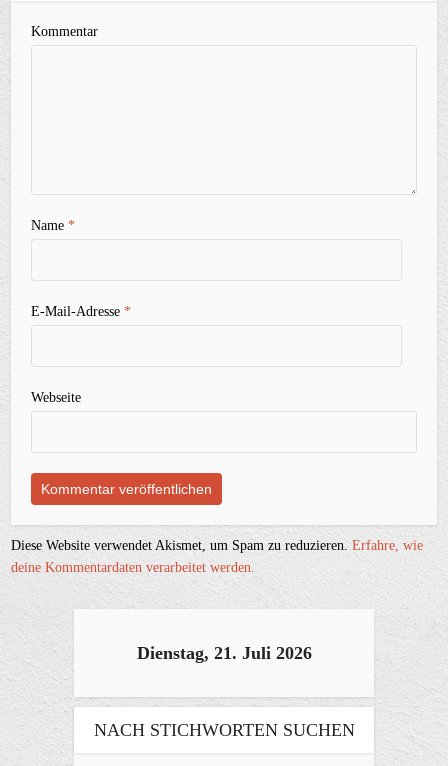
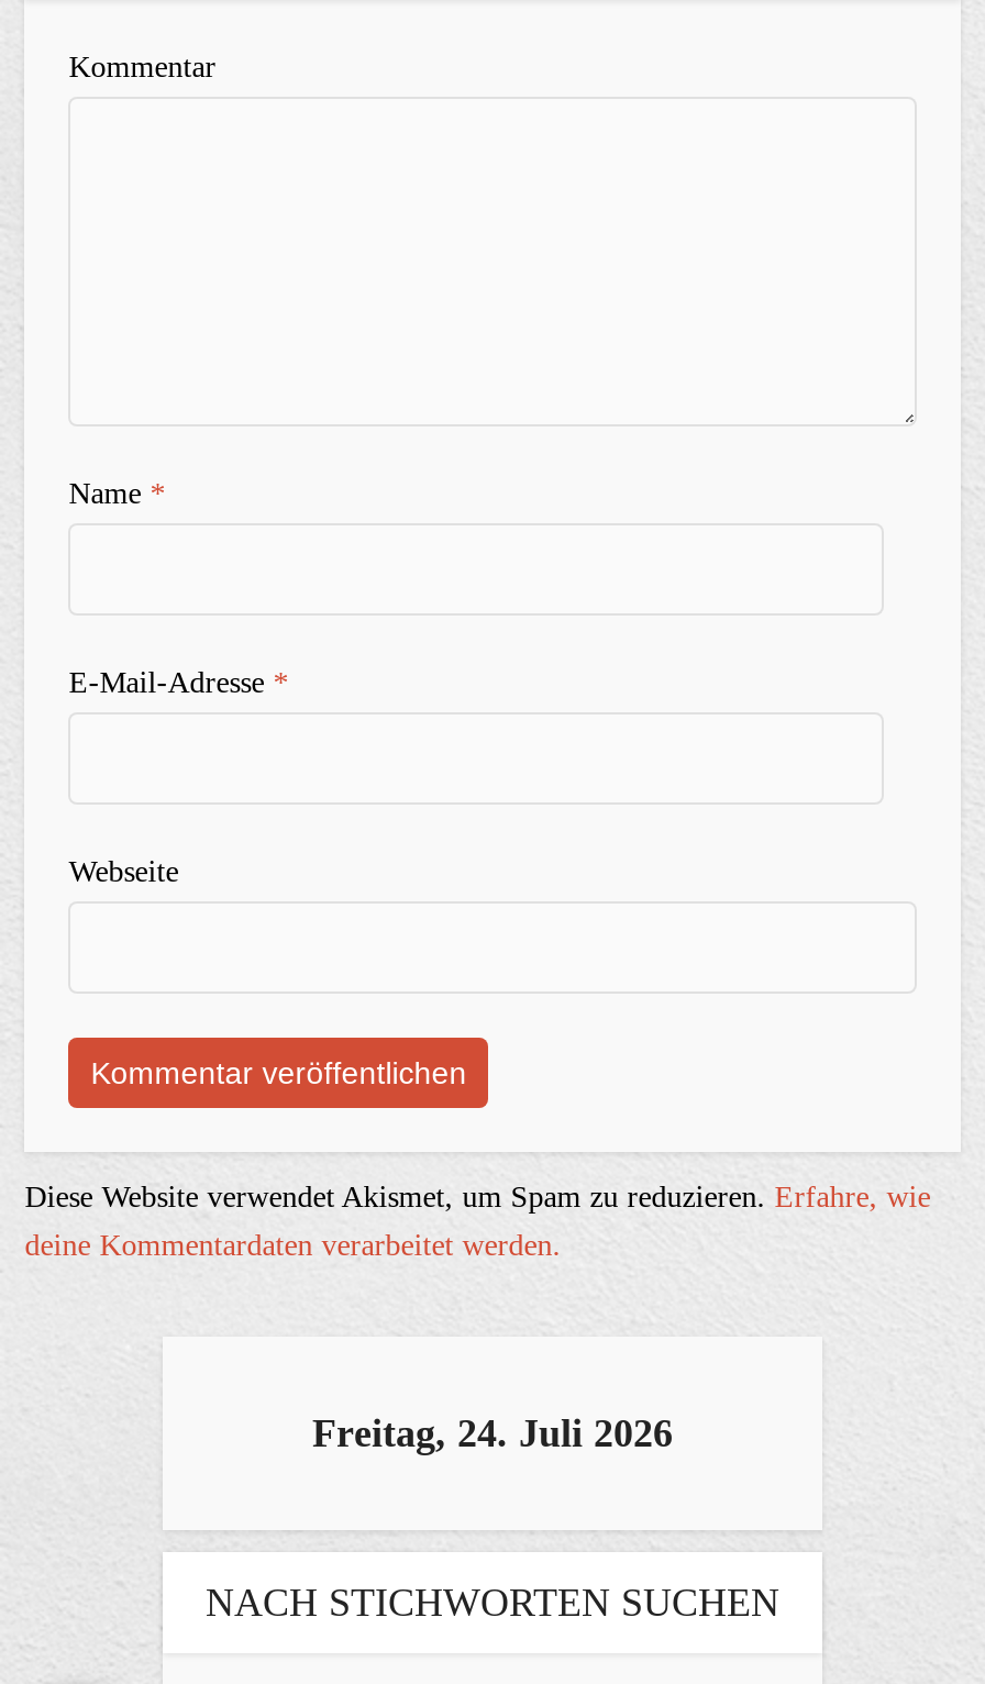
[136,643,311,663] Dienstag, 21. Juli 2026 -> [312,1413,673,1457] Freitag, 24. Juli 2026

